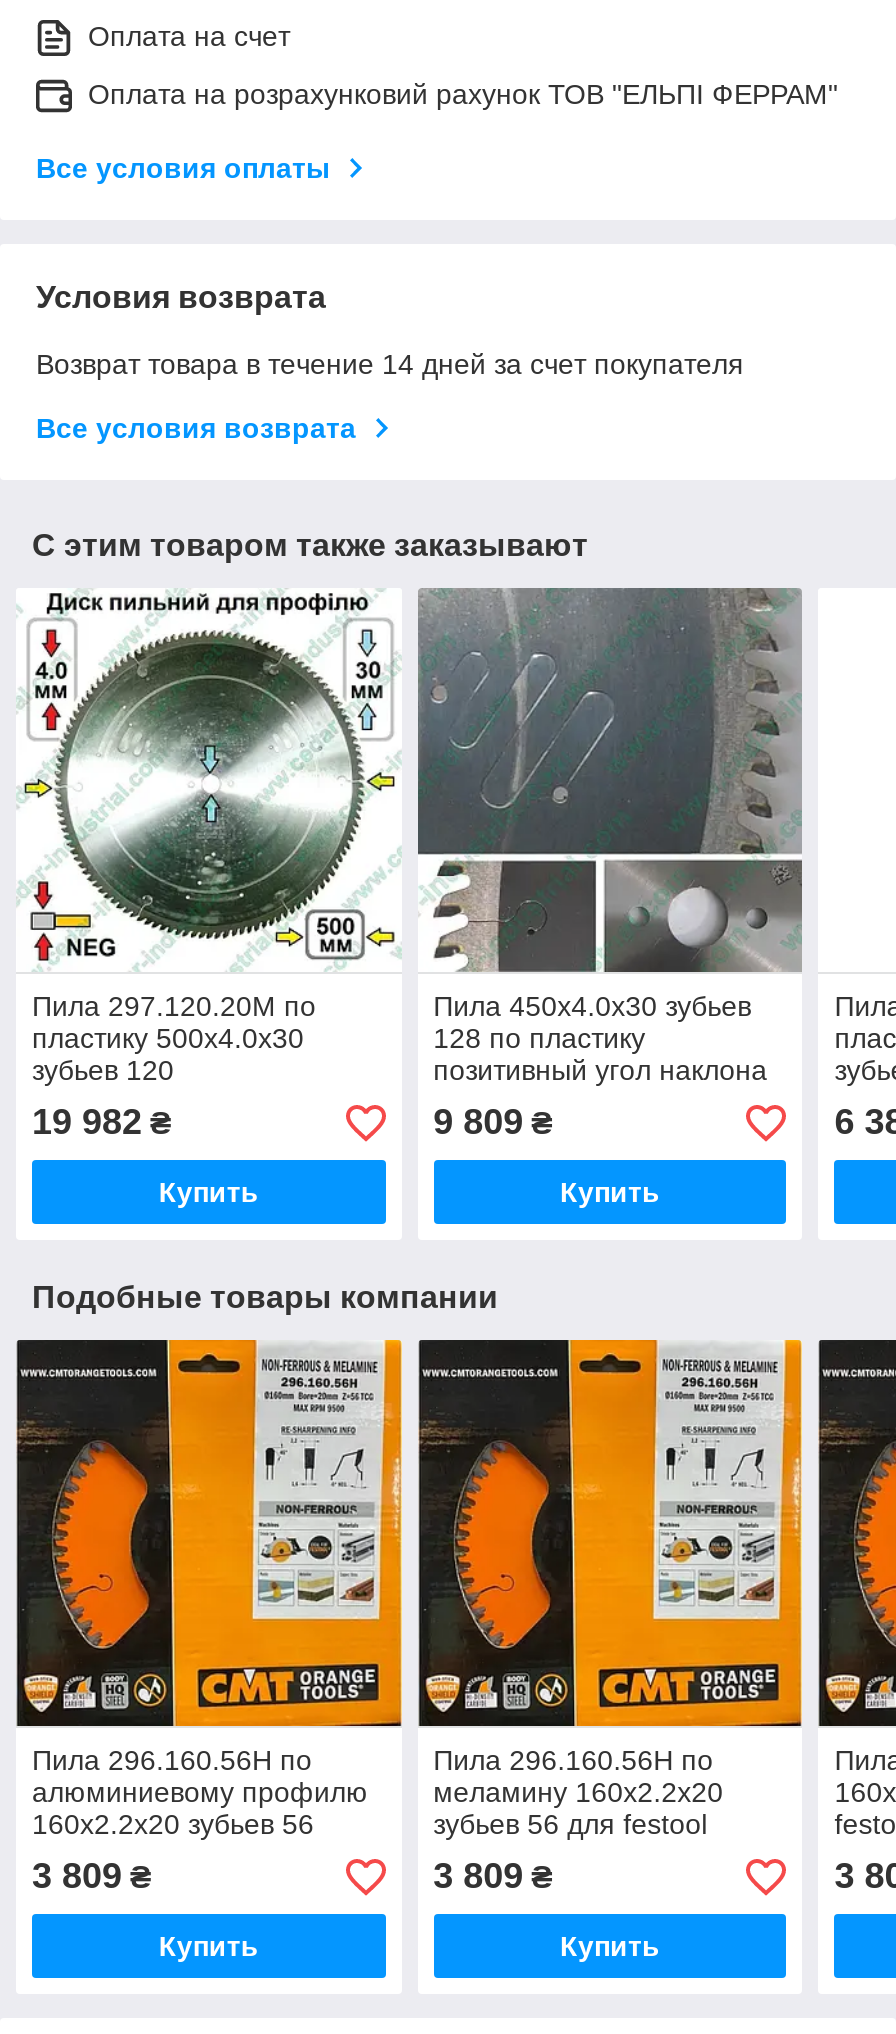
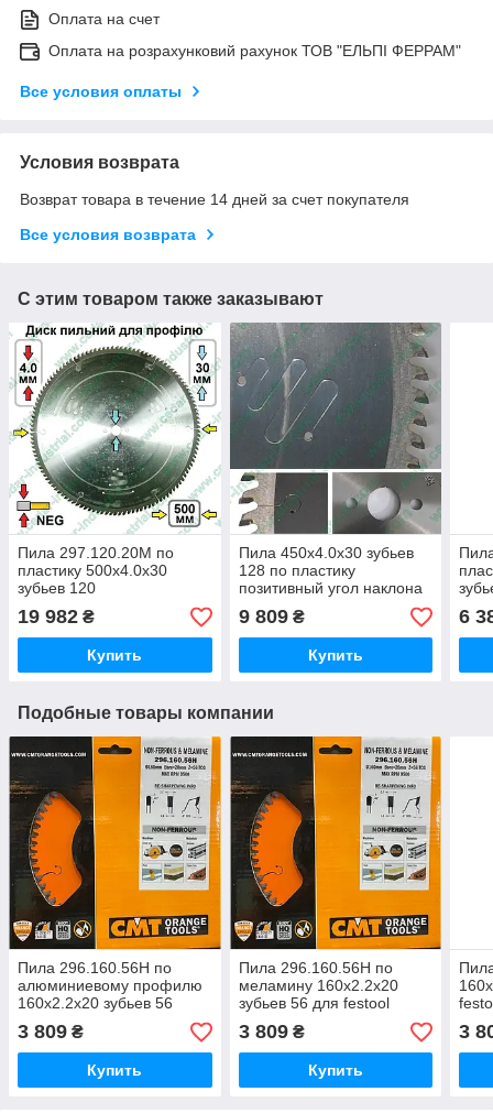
[816,1338,890,1728] [image] -> none

